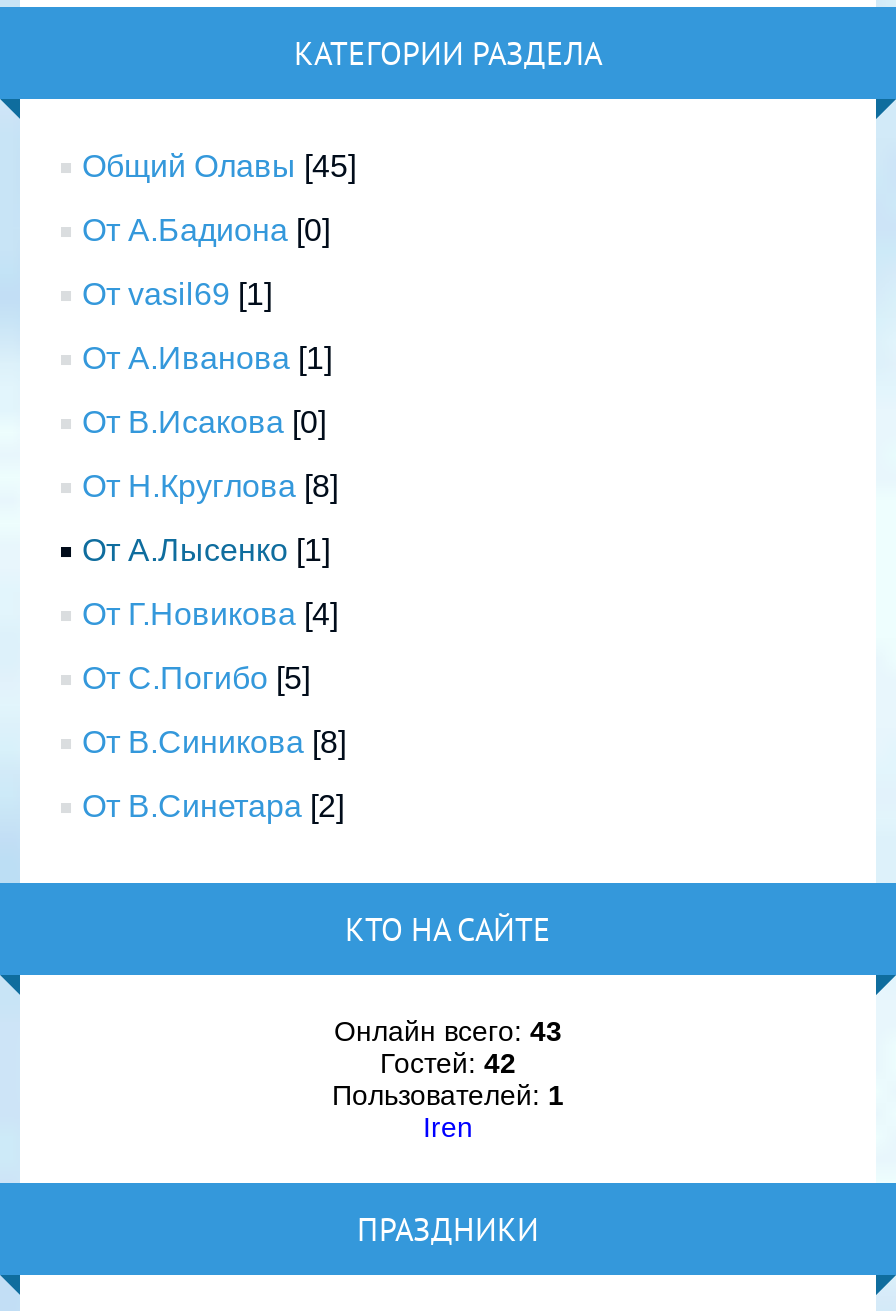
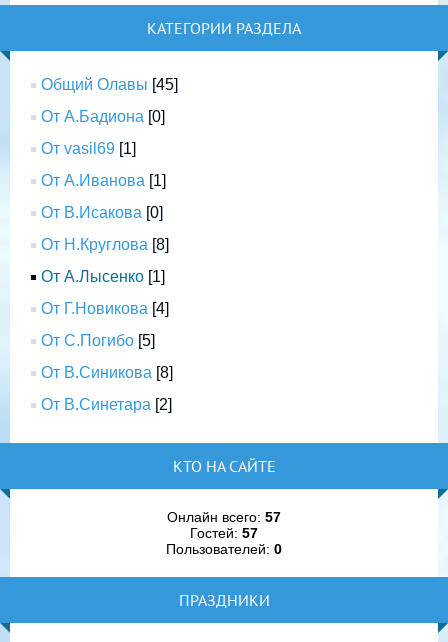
[332,1016,564,1144] Онлайн всего: 43 | Гостей: 42 | Пользователей: 1 | Iren -> [166,509,282,557] Онлайн всего: 57 | Гостей: 57 | Пользователей: 0

